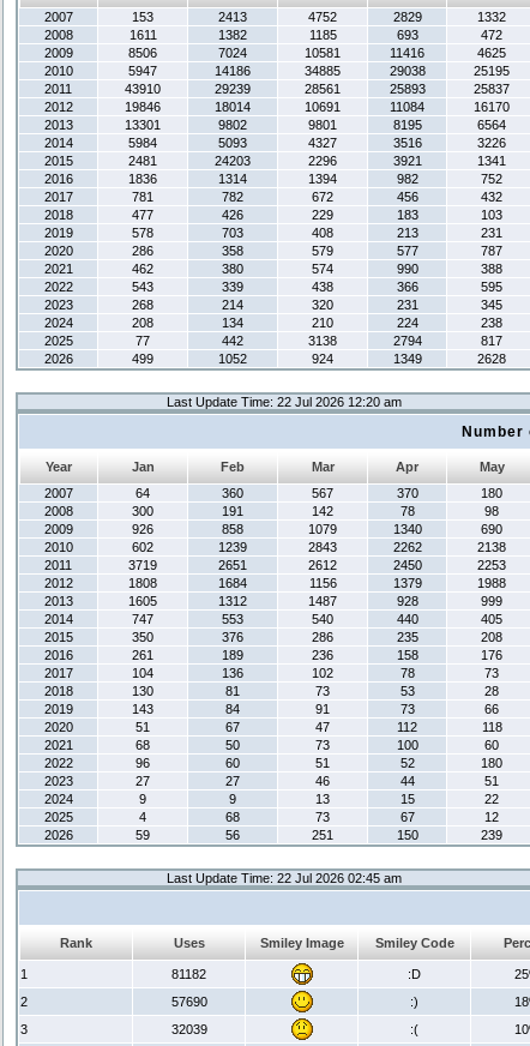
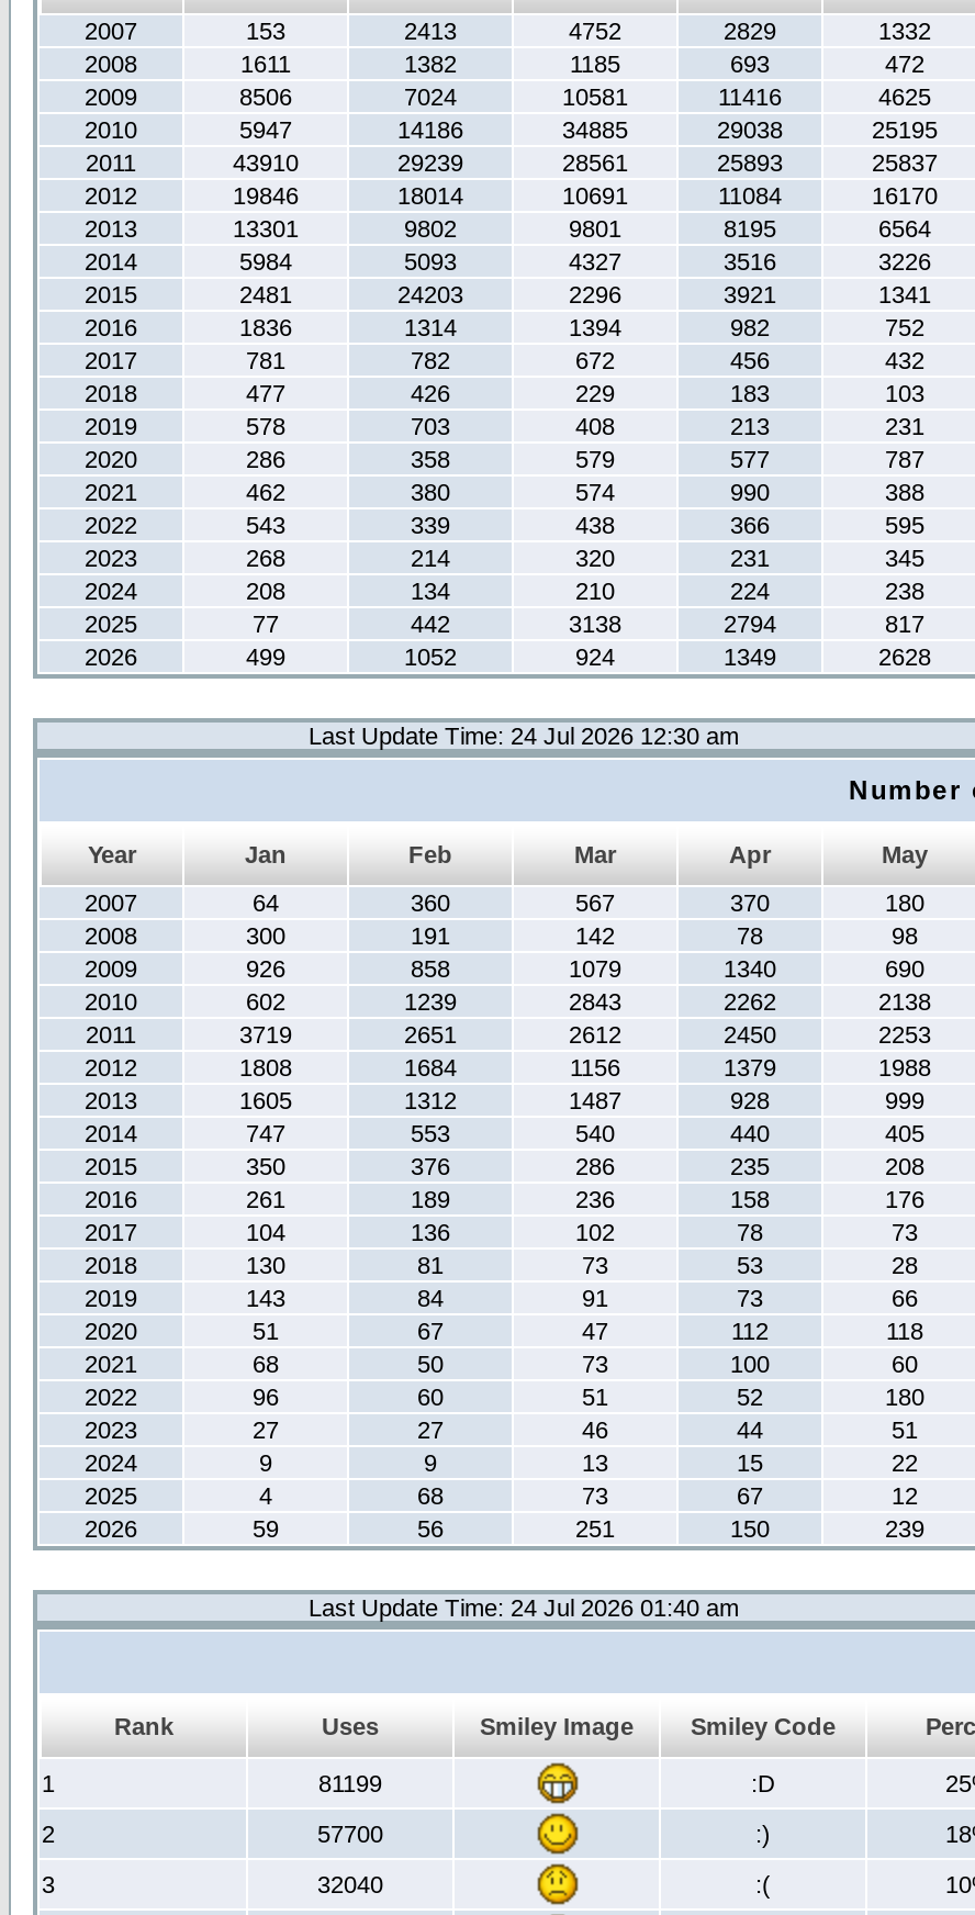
[166,395,401,409] Last Update Time: 22 Jul 2026 12:20 am -> [309,723,739,749] Last Update Time: 24 Jul 2026 12:30 am
[166,871,401,885] Last Update Time: 22 Jul 2026 02:45 am -> [309,1594,739,1621] Last Update Time: 24 Jul 2026 01:40 am
[171,967,206,981] 81182 -> [318,1770,382,1796] 81199
[171,994,207,1009] 57690 -> [317,1821,383,1847] 57700
[171,1022,207,1036] 32039 -> [317,1871,383,1897] 32040

